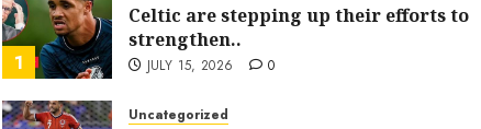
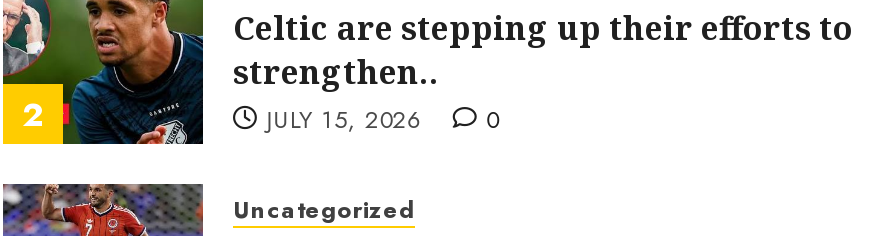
[14,50,23,75] 1 -> [22,92,44,138] 2

